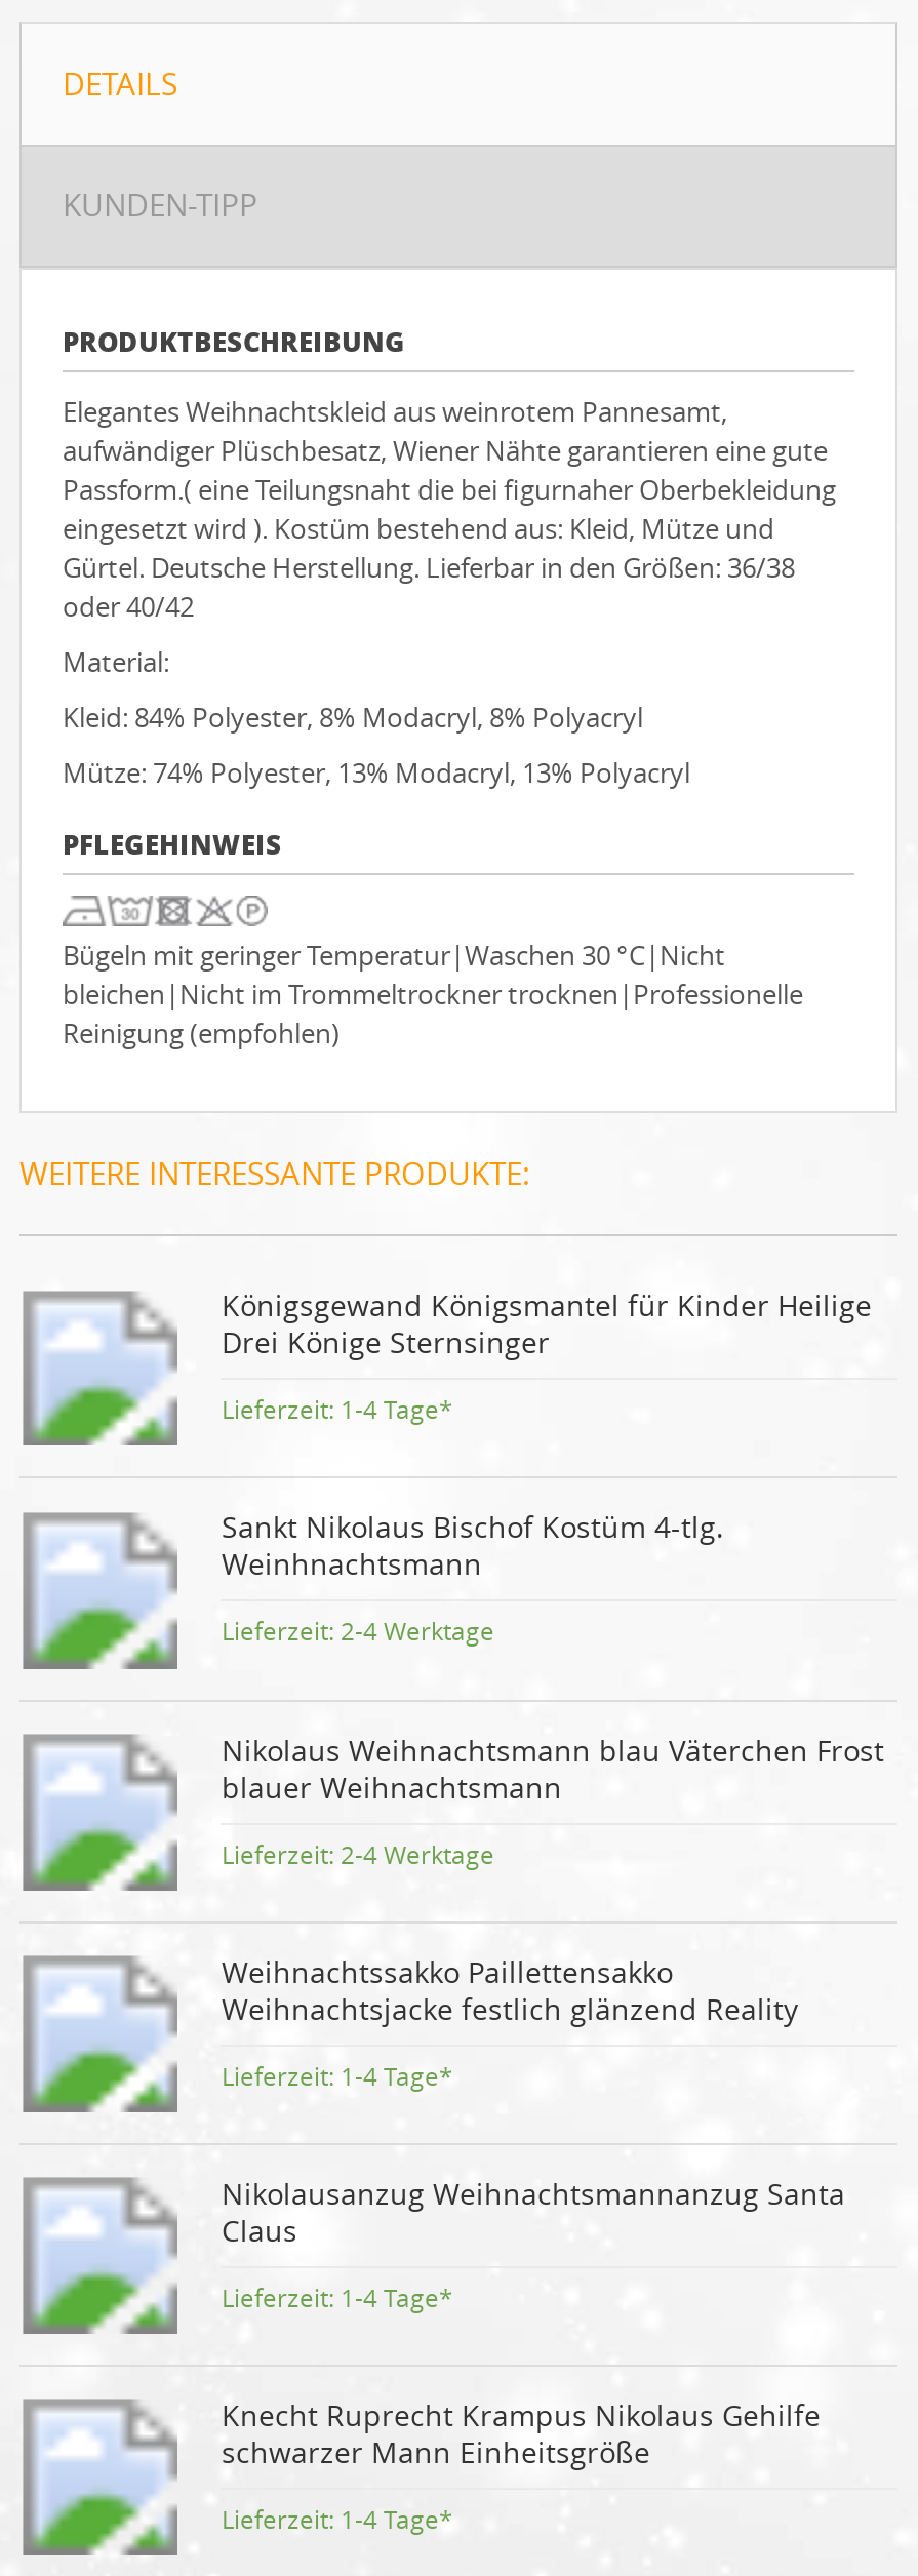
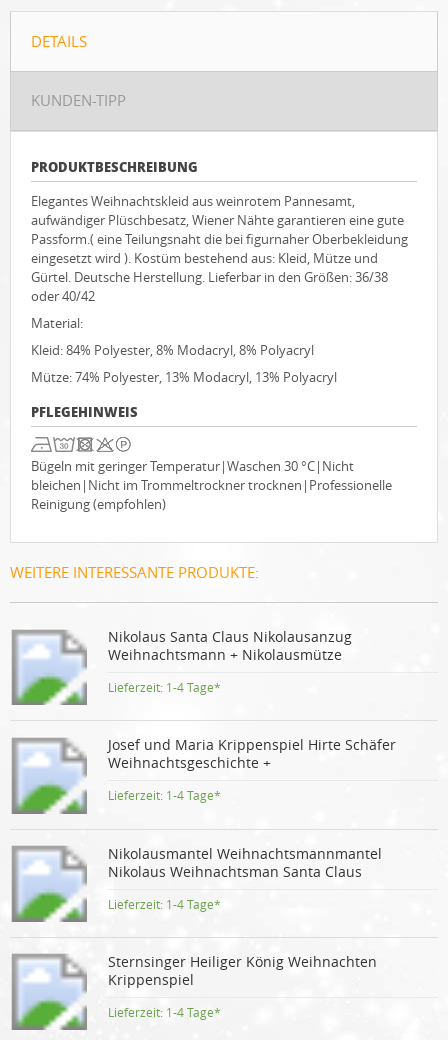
[222,1286,872,1362] Königsgewand Königsmantel für Kinder Heilige | Drei Könige Sternsinger -> [108,627,352,664] Nikolaus Santa Claus Nikolausanzug | Weihnachtsmann + Nikolausmütze
[222,1508,884,2027] Sankt Nikolaus Bischof Kostüm 4-tlg. | Weinhnachtsmann | Lieferzeit: 2-4 Werktage | Nikolaus Weihnachtsmann blau Väterchen Frost | blauer Weihnachtsmann | Lieferzeit: 2-4 Werktage | Weihnachtssakko Paillettensakko | Weihnachtsjacke festlich glänzend Reality -> [108,735,396,772] Josef und Maria Krippenspiel Hirte Schäfer | Weihnachtsgeschichte +
[222,2173,845,2249] Nikolausanzug Weihnachtsmannanzug Santa | Claus -> [108,843,382,880] Nikolausmantel Weihnachtsmannmantel | Nikolaus Weihnachtsman Santa Claus
[222,2395,821,2471] Knecht Ruprecht Krampus Nikolaus Gehilfe | schwarzer Mann Einheitsgröße -> [108,951,377,988] Sternsinger Heiliger König Weihnachten | Krippenspiel

